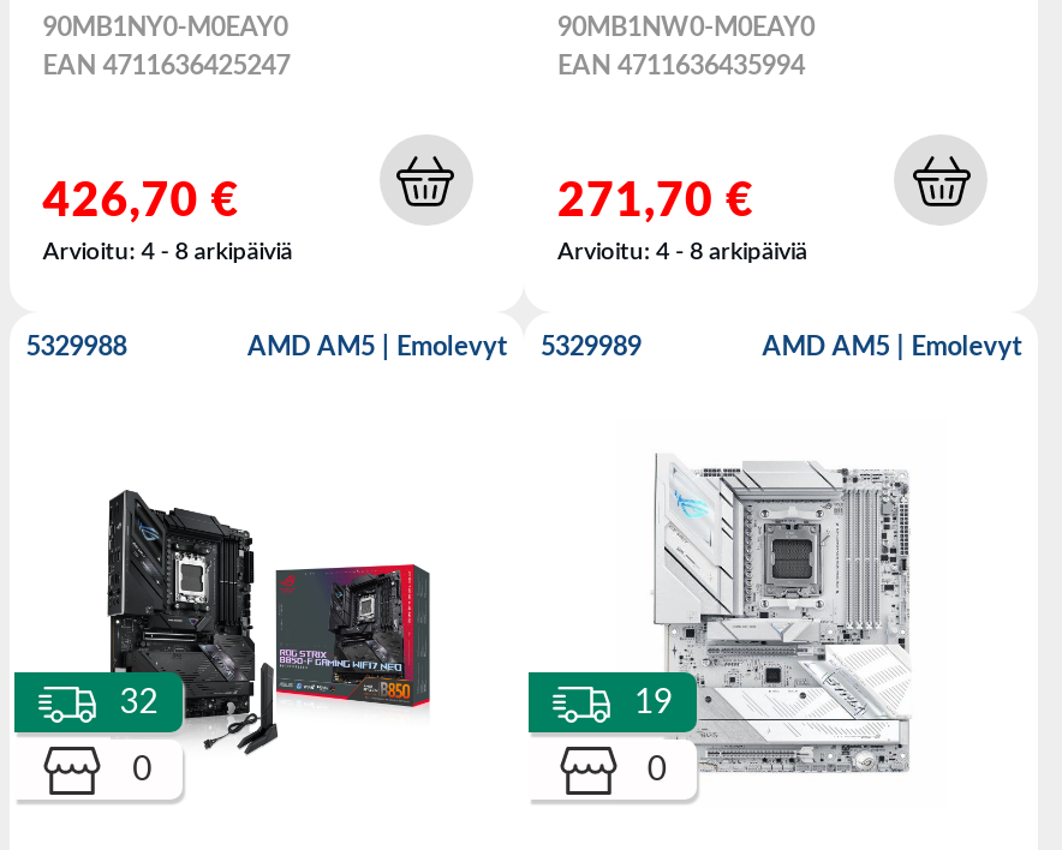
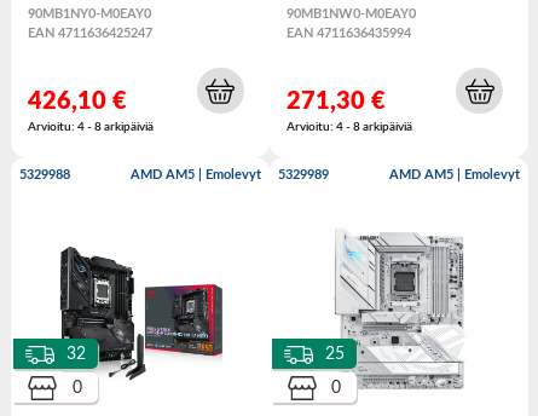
[43,177,240,225] 426,70 € -> [28,89,127,113] 426,10 €
[557,177,754,225] 271,70 € -> [287,89,386,113] 271,30 €
[634,686,673,720] 19 -> [325,346,345,363] 25

